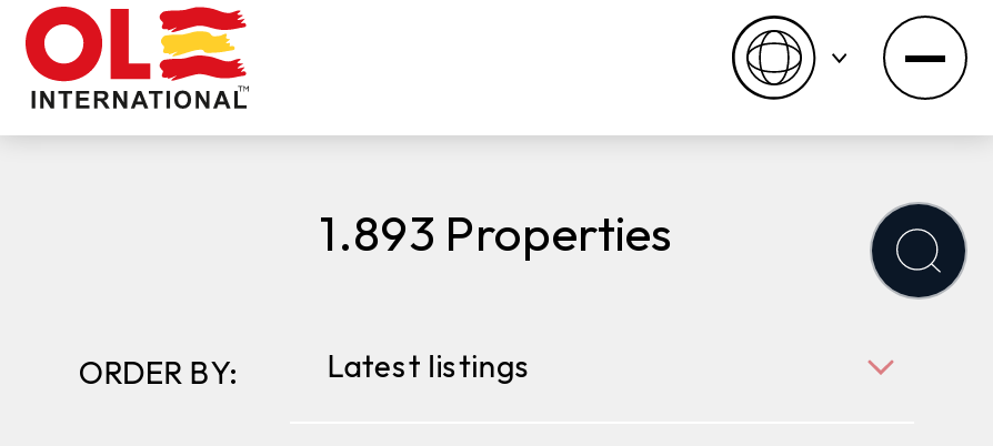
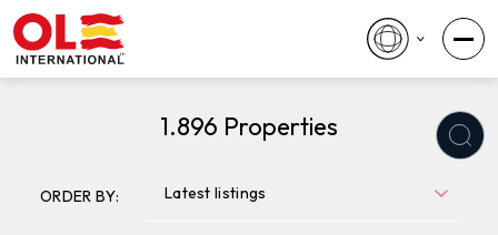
[320,202,673,264] 1.893 Properties -> [160,111,338,142] 1.896 Properties

